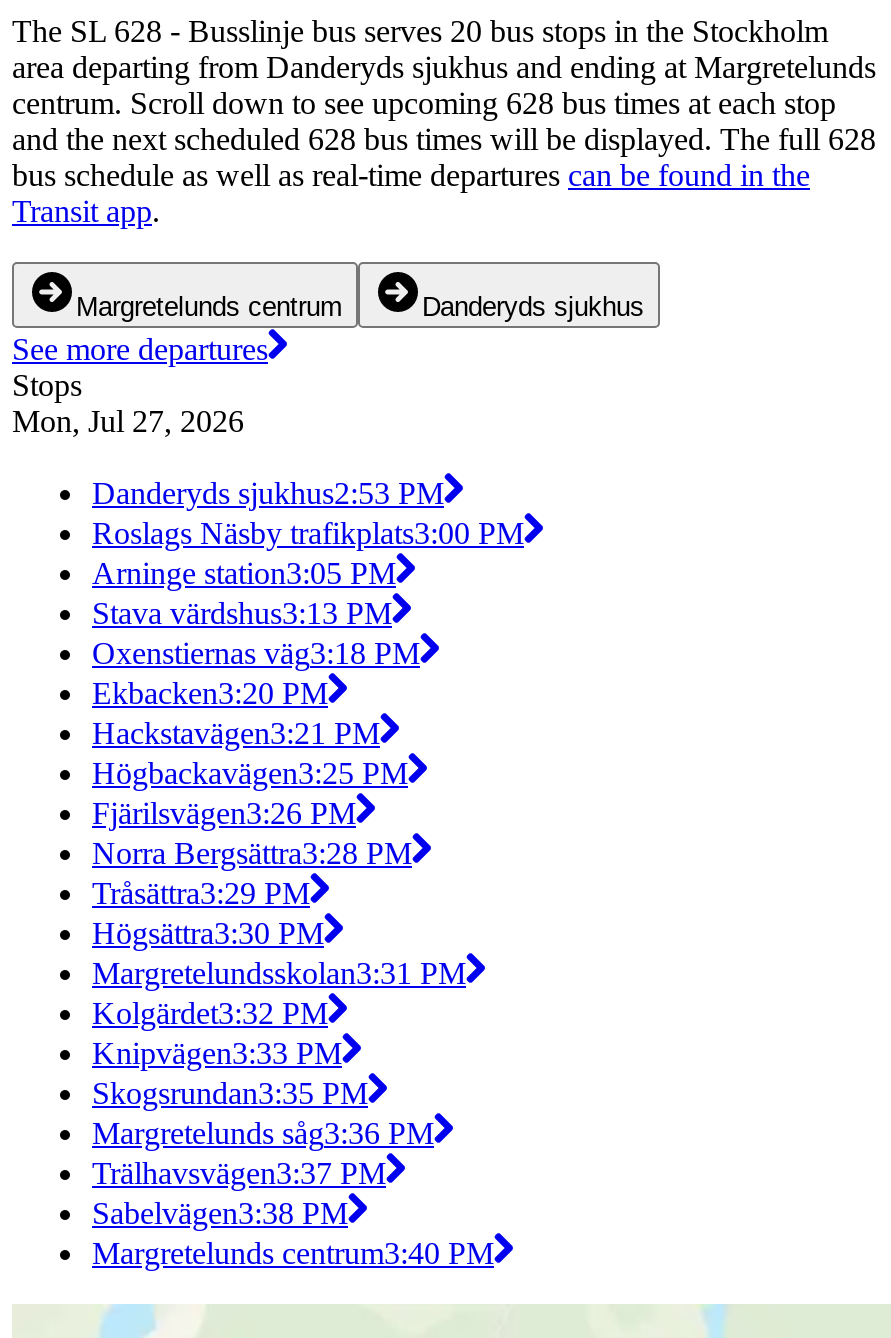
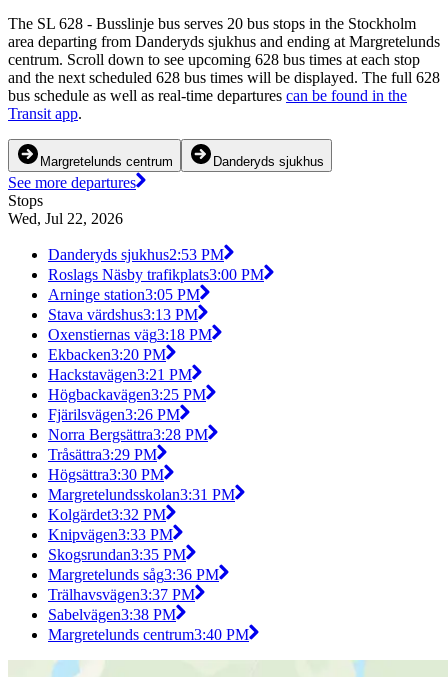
[12,404,244,438] Mon, Jul 27, 2026 -> [8,210,123,227] Wed, Jul 22, 2026

